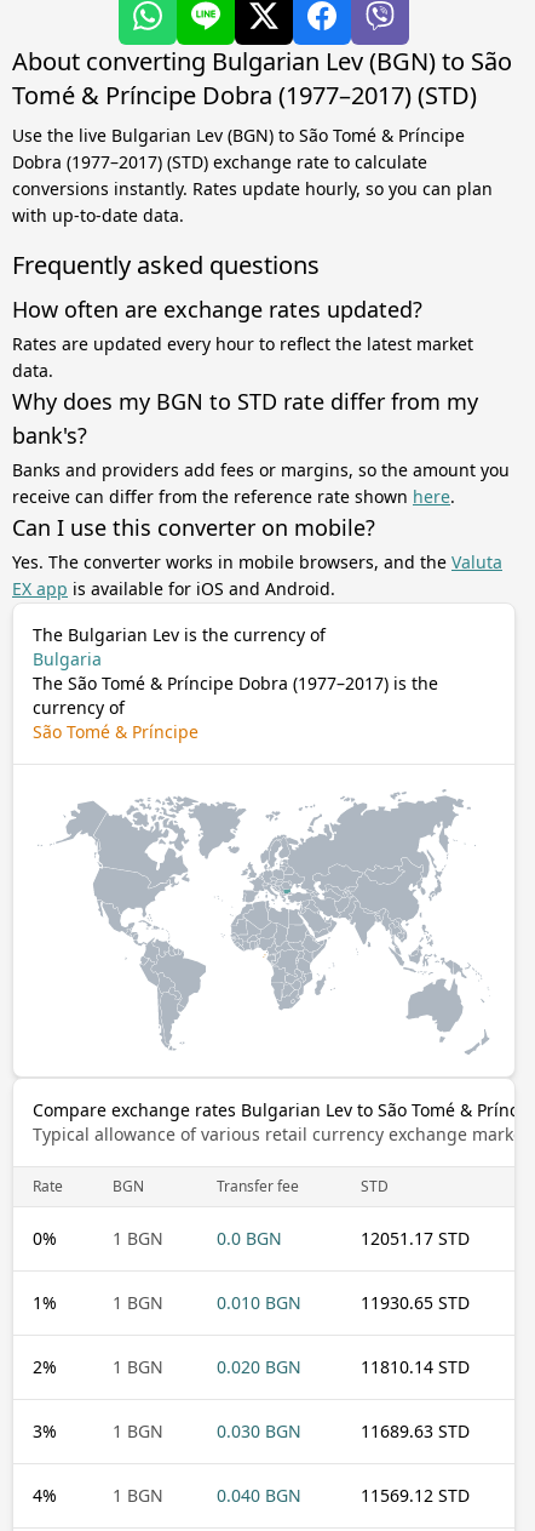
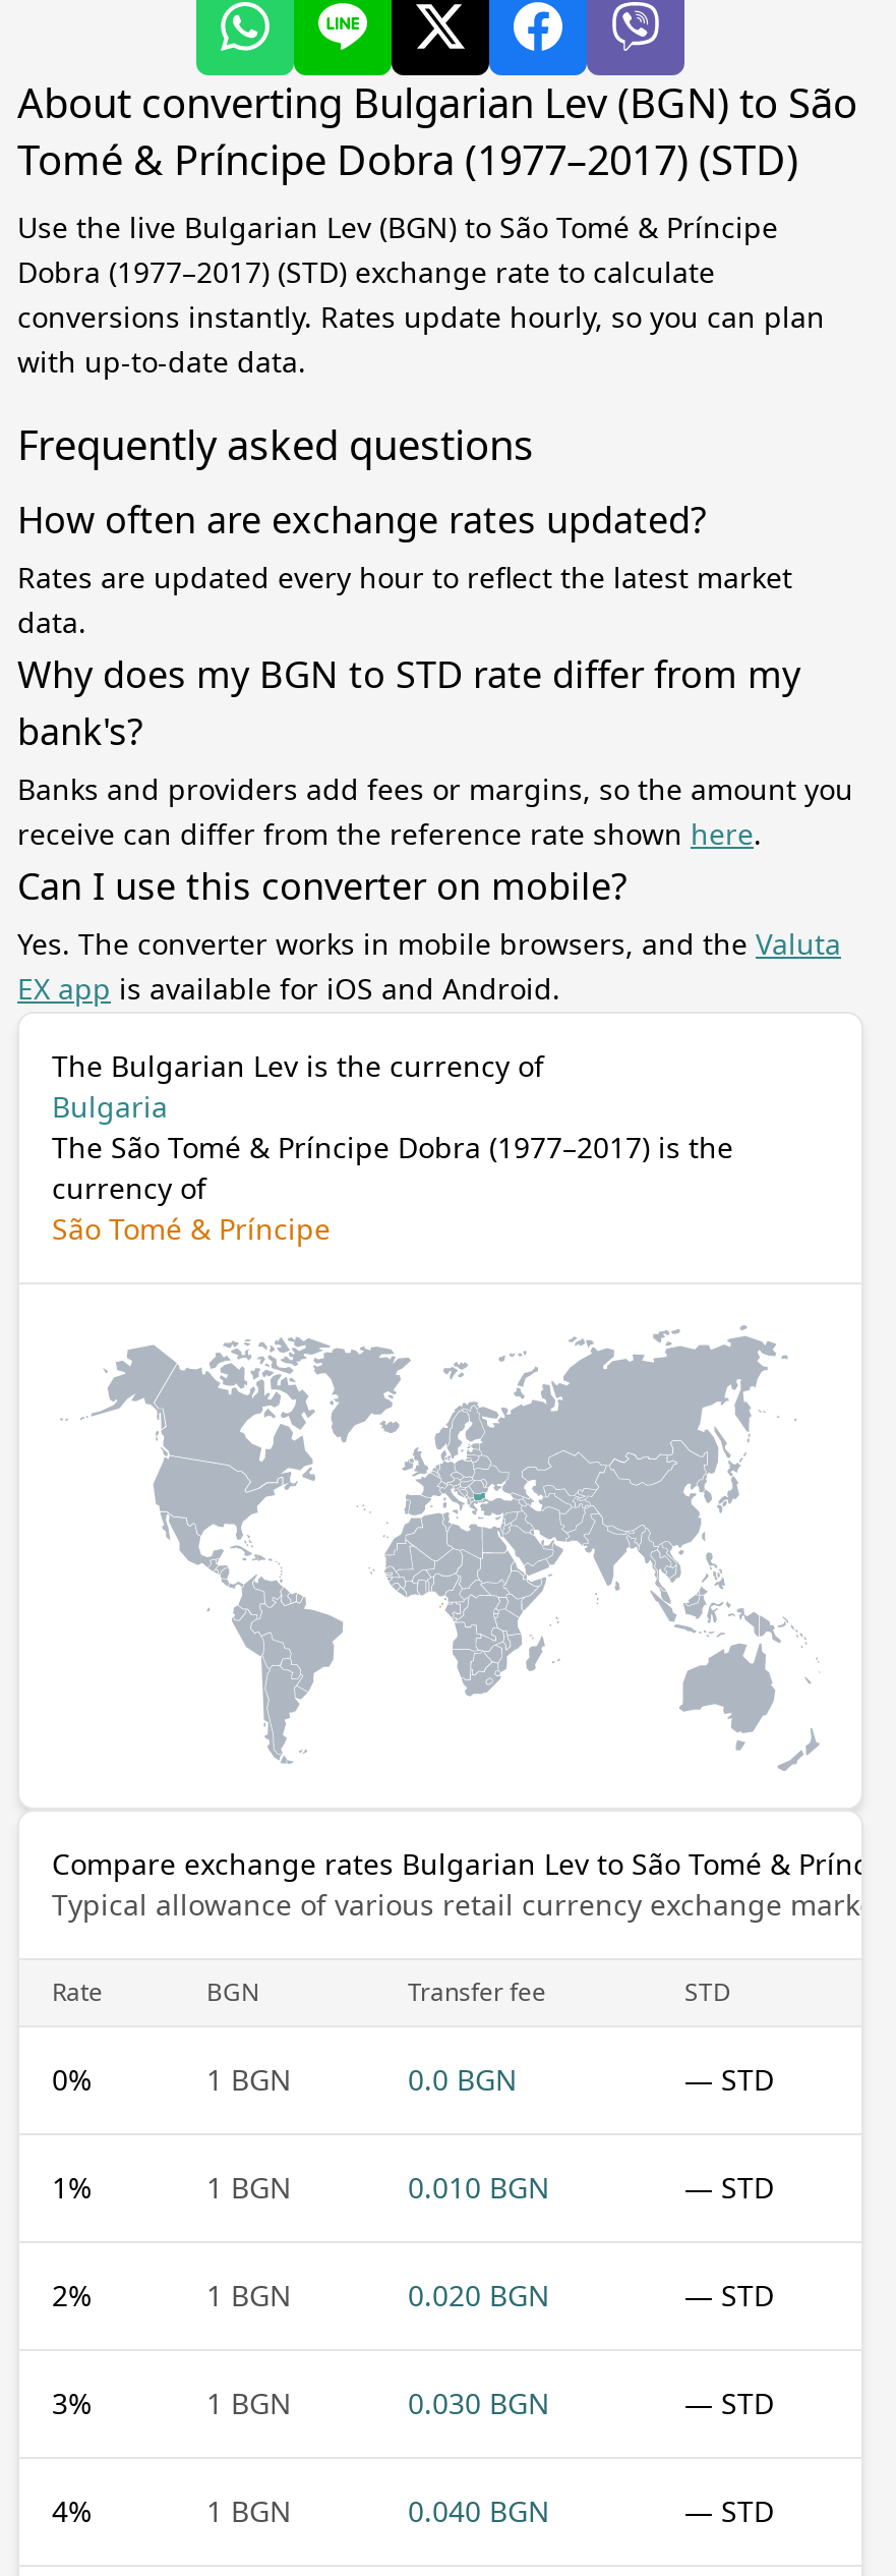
[361,1227,470,1250] 12051.17 STD -> [684,2060,774,2098] — STD
[361,1291,470,1314] 11930.65 STD -> [684,2168,774,2206] — STD
[361,1355,470,1378] 11810.14 STD -> [684,2276,774,2314] — STD
[361,1419,470,1442] 11689.63 STD -> [684,2383,774,2422] — STD
[361,1484,470,1507] 11569.12 STD -> [684,2491,774,2530] — STD

